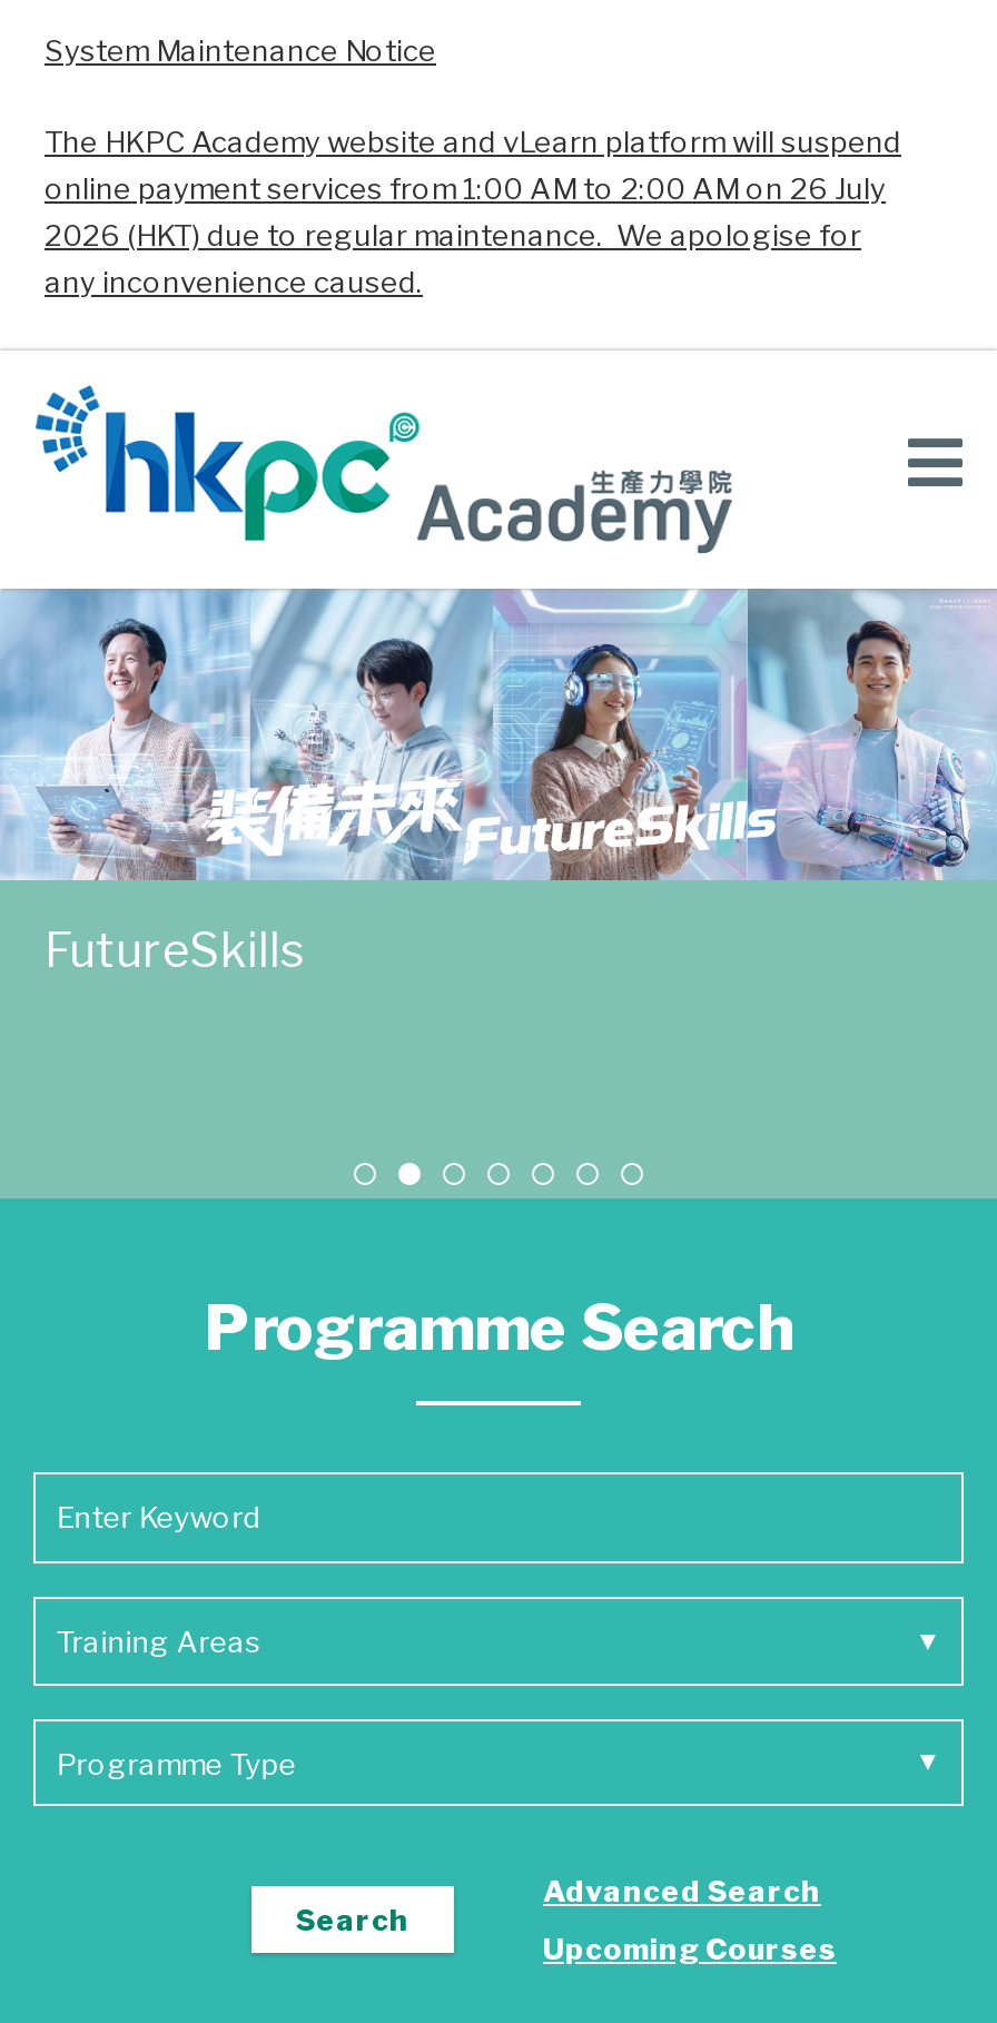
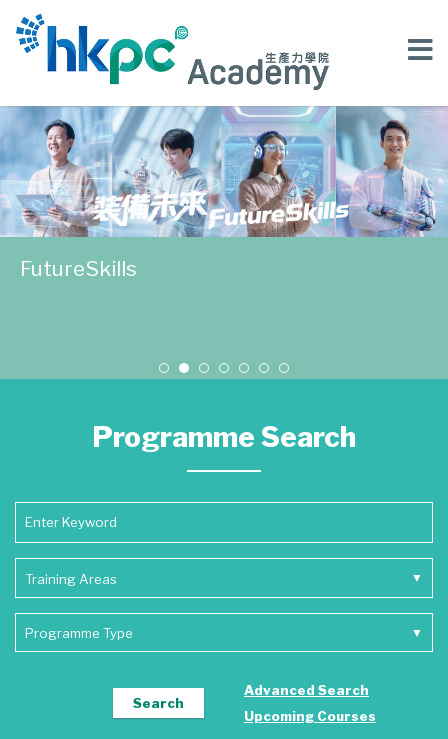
[45,32,901,299] System Maintenance Notice | The HKPC Academy website and vLearn platform will suspend | online payment services from 1:00 AM to 2:00 AM on 26 July | 2026 (HKT) due to regular maintenance. We apologise for | any inconvenience caused. -> none

